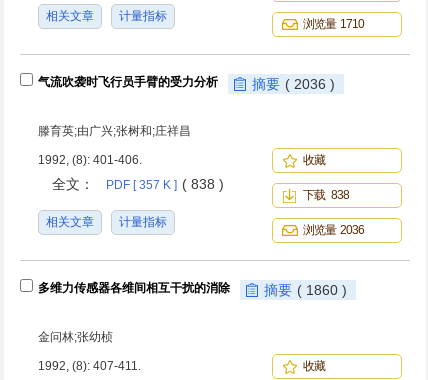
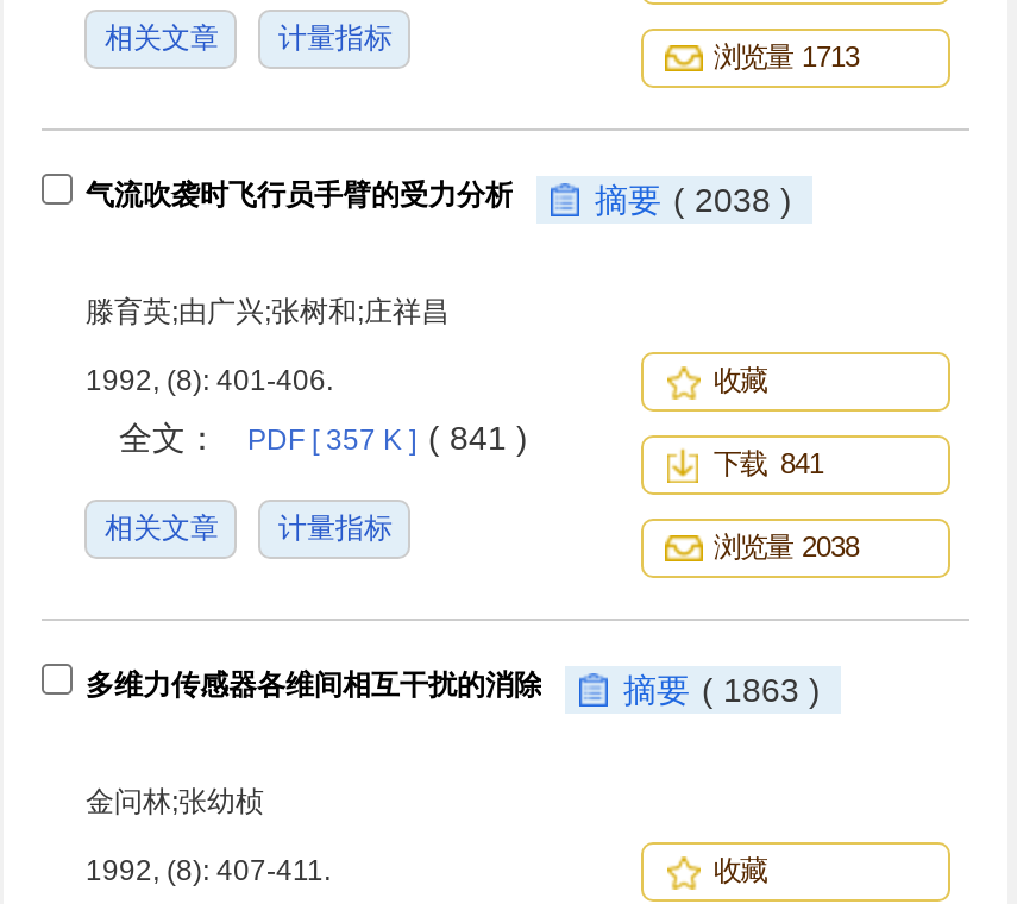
[302,17,363,31] 浏览量 1710 -> [714,40,859,74] 浏览量 1713
[252,76,335,92] 摘要 ( 2036 ) -> [594,181,792,219] 摘要 ( 2038 )
[52,176,224,192] 全文： PDF [ 357 K ] ( 838 ) -> [119,419,528,457] 全文： PDF [ 357 K ] ( 841 )
[302,188,348,202] 下载 838 -> [714,447,823,481] 下载 841
[302,223,363,237] 浏览量 2036 -> [714,531,859,564] 浏览量 2038
[264,282,347,298] 摘要 ( 1860 ) -> [623,671,820,709] 摘要 ( 1863 )

